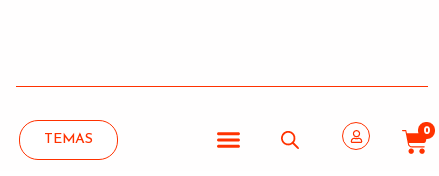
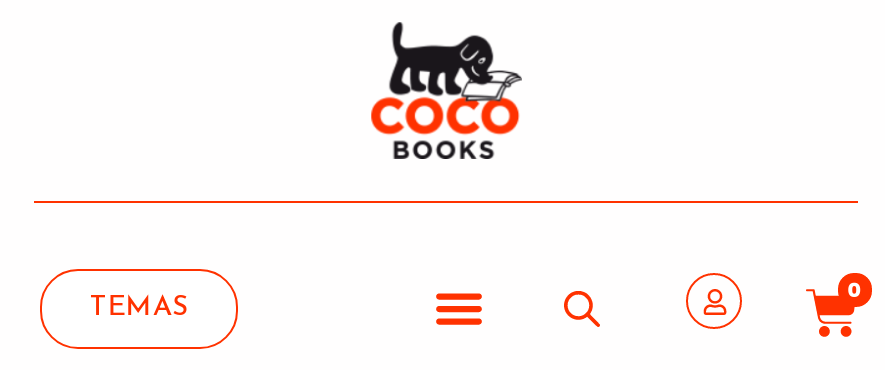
none -> [368,21,522,161] [image]

